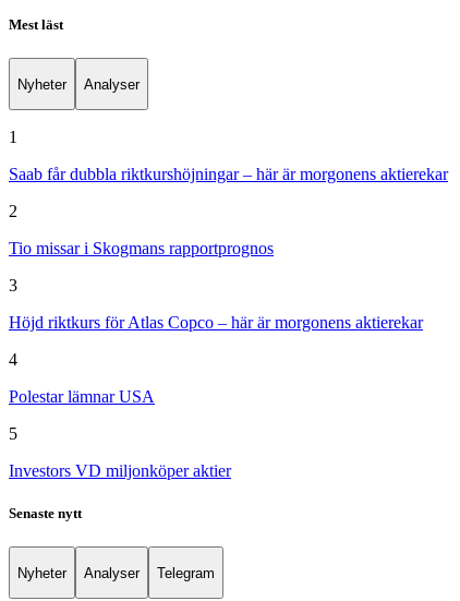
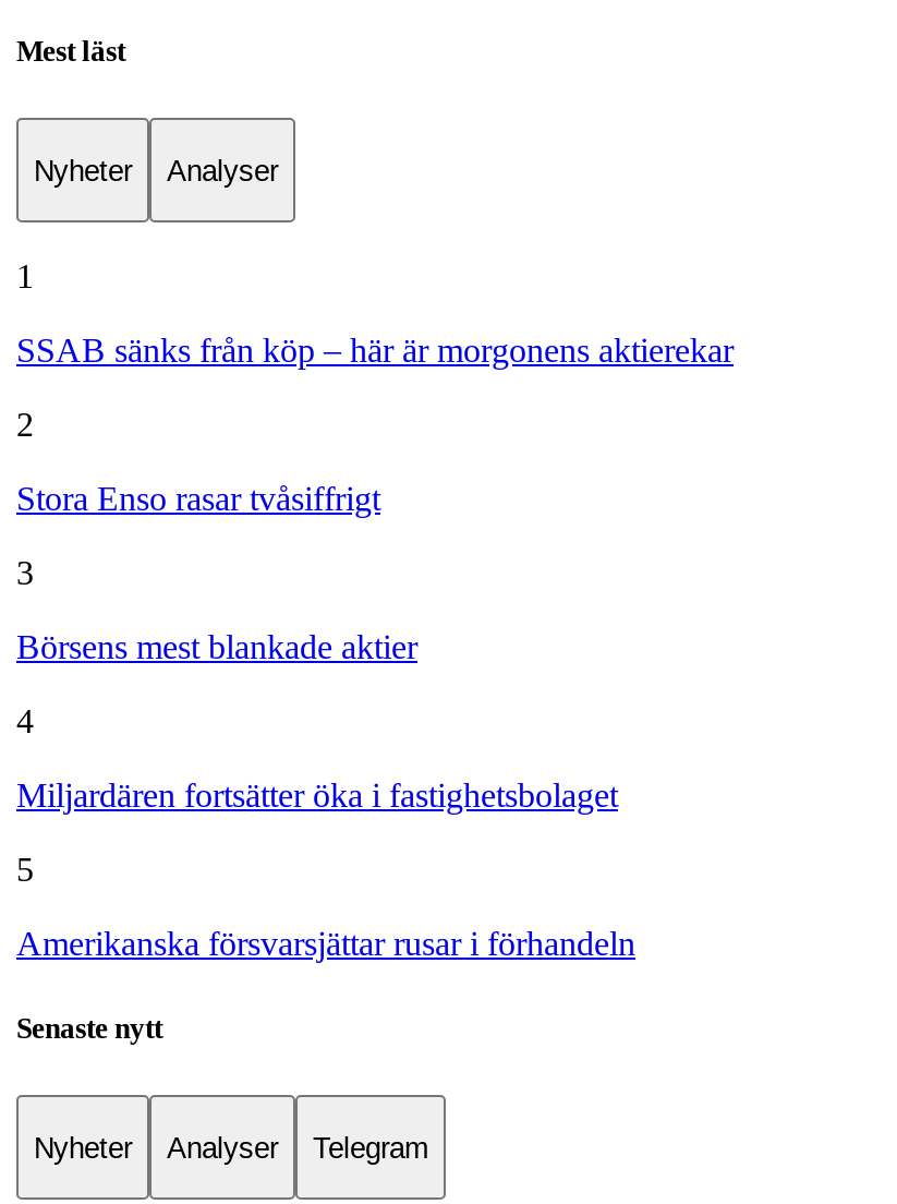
[9,165,448,183] Saab får dubbla riktkurshöjningar – här är morgonens aktierekar -> [16,332,734,369] SSAB sänks från köp – här är morgonens aktierekar
[9,239,274,257] Tio missar i Skogmans rapportprognos -> [16,480,380,517] Stora Enso rasar tvåsiffrigt
[9,313,423,332] Höjd riktkurs för Atlas Copco – här är morgonens aktierekar -> [16,628,417,665] Börsens mest blankade aktier
[9,387,155,406] Polestar lämnar USA -> [16,776,618,814] Miljardären fortsätter öka i fastighetsbolaget
[9,461,231,480] Investors VD miljonköper aktier -> [16,925,635,962] Amerikanska försvarsjättar rusar i förhandeln

